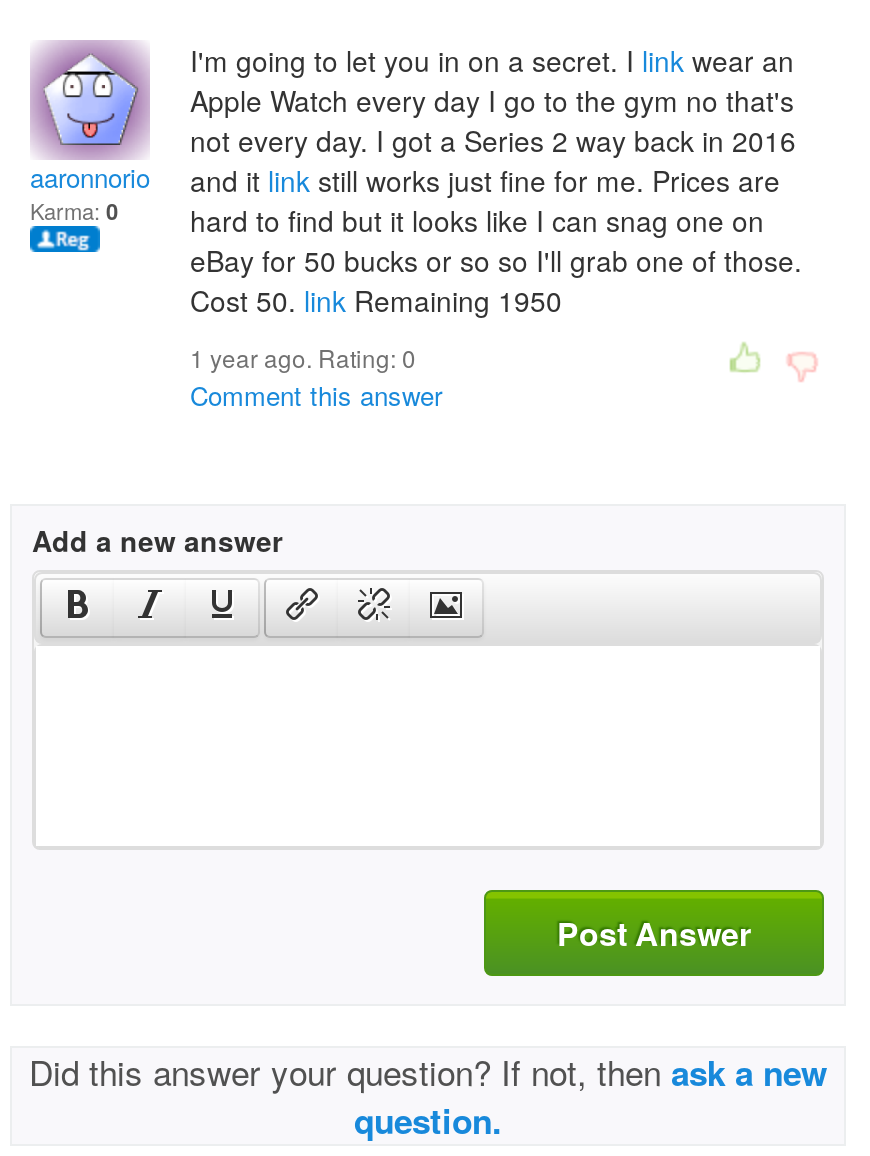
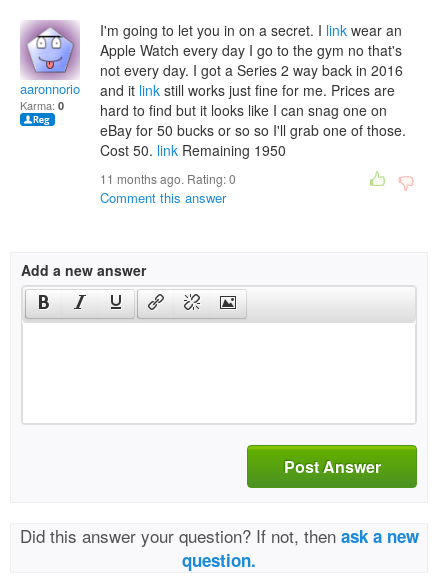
[190,340,416,374] 1 year ago. Rating: 0 -> [100,170,236,187] 11 months ago. Rating: 0

